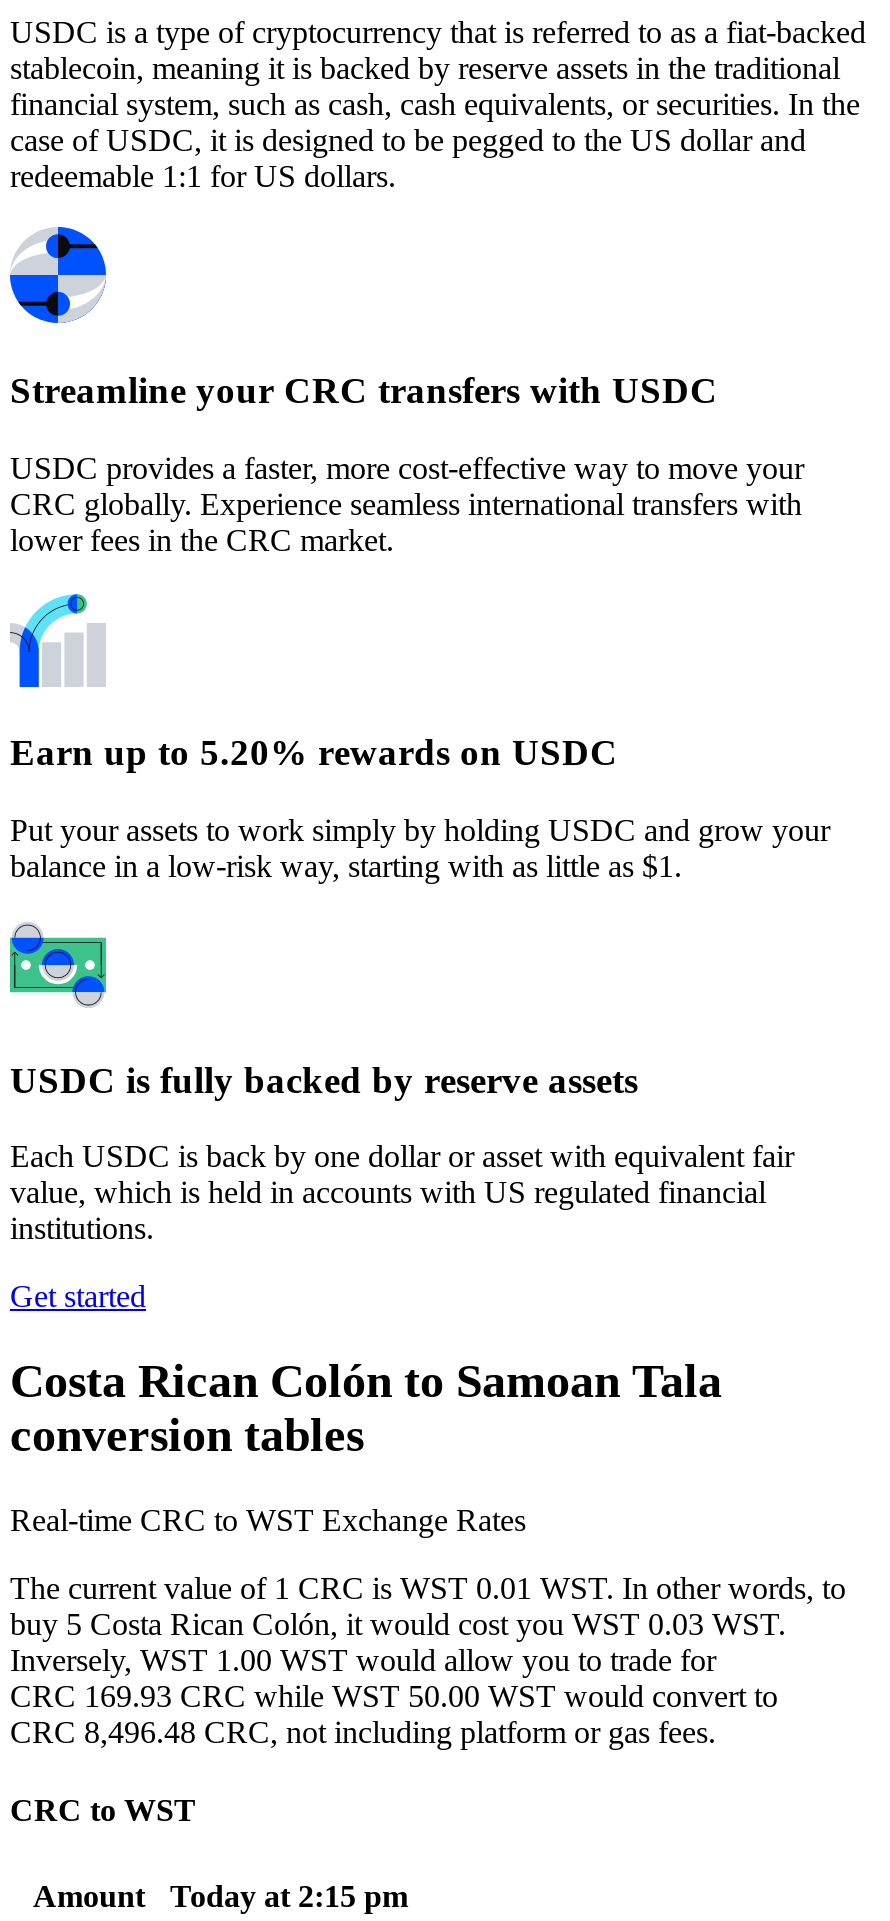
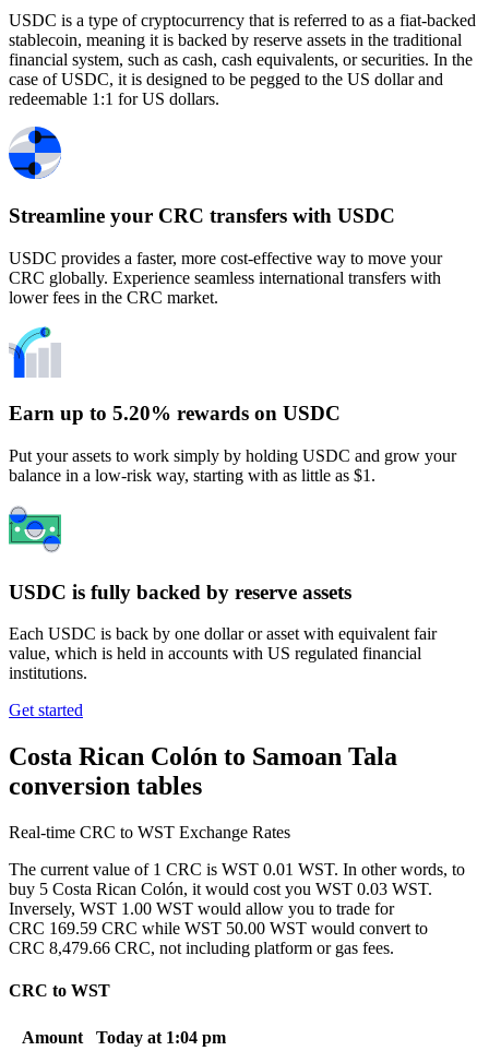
[10,1679,778,1713] CRC 169.93 CRC while WST 50.00 WST would convert to -> [9,919,428,938] CRC 169.59 CRC while WST 50.00 WST would convert to
[10,1715,716,1749] CRC 8,496.48 CRC, not including platform or gas fees. -> [9,939,394,957] CRC 8,479.66 CRC, not including platform or gas fees.
[33,1878,408,1912] Amount Today at 2:15 pm -> [21,1028,226,1046] Amount Today at 1:04 pm

